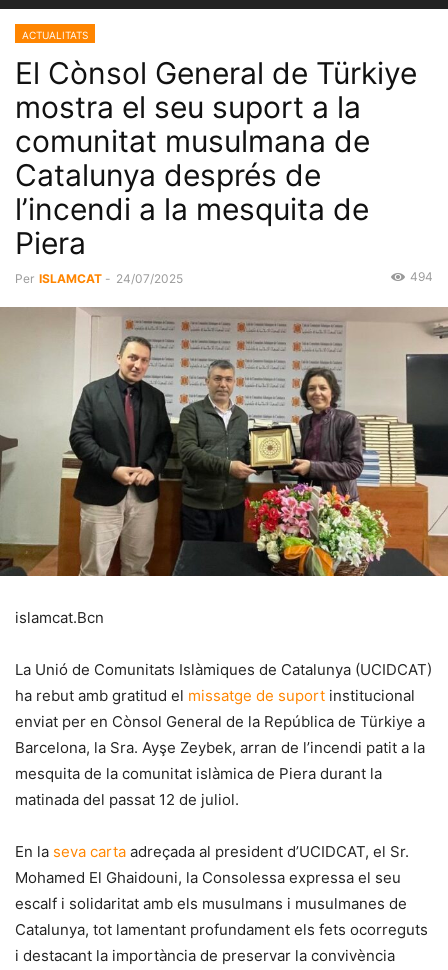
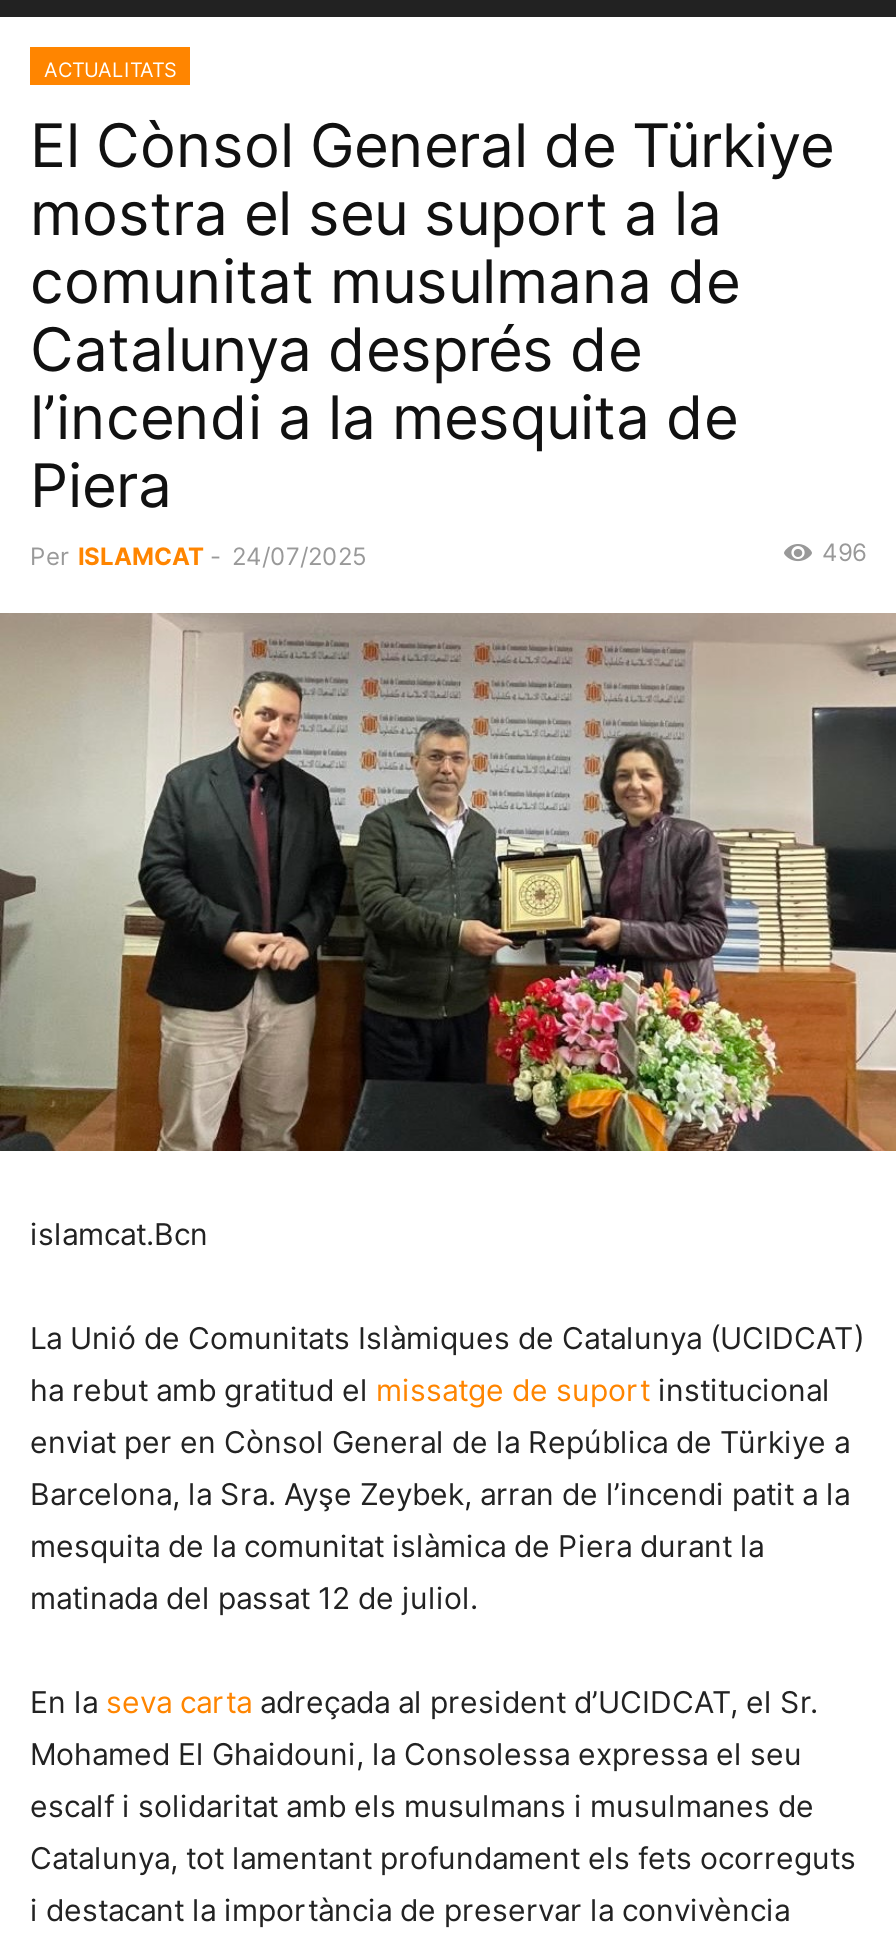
[410,269,433,284] 494 -> [822,537,866,567] 496

